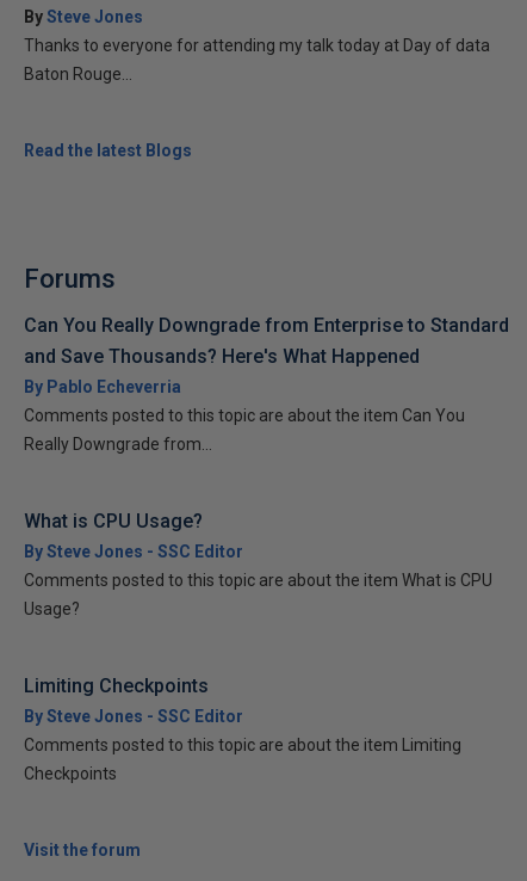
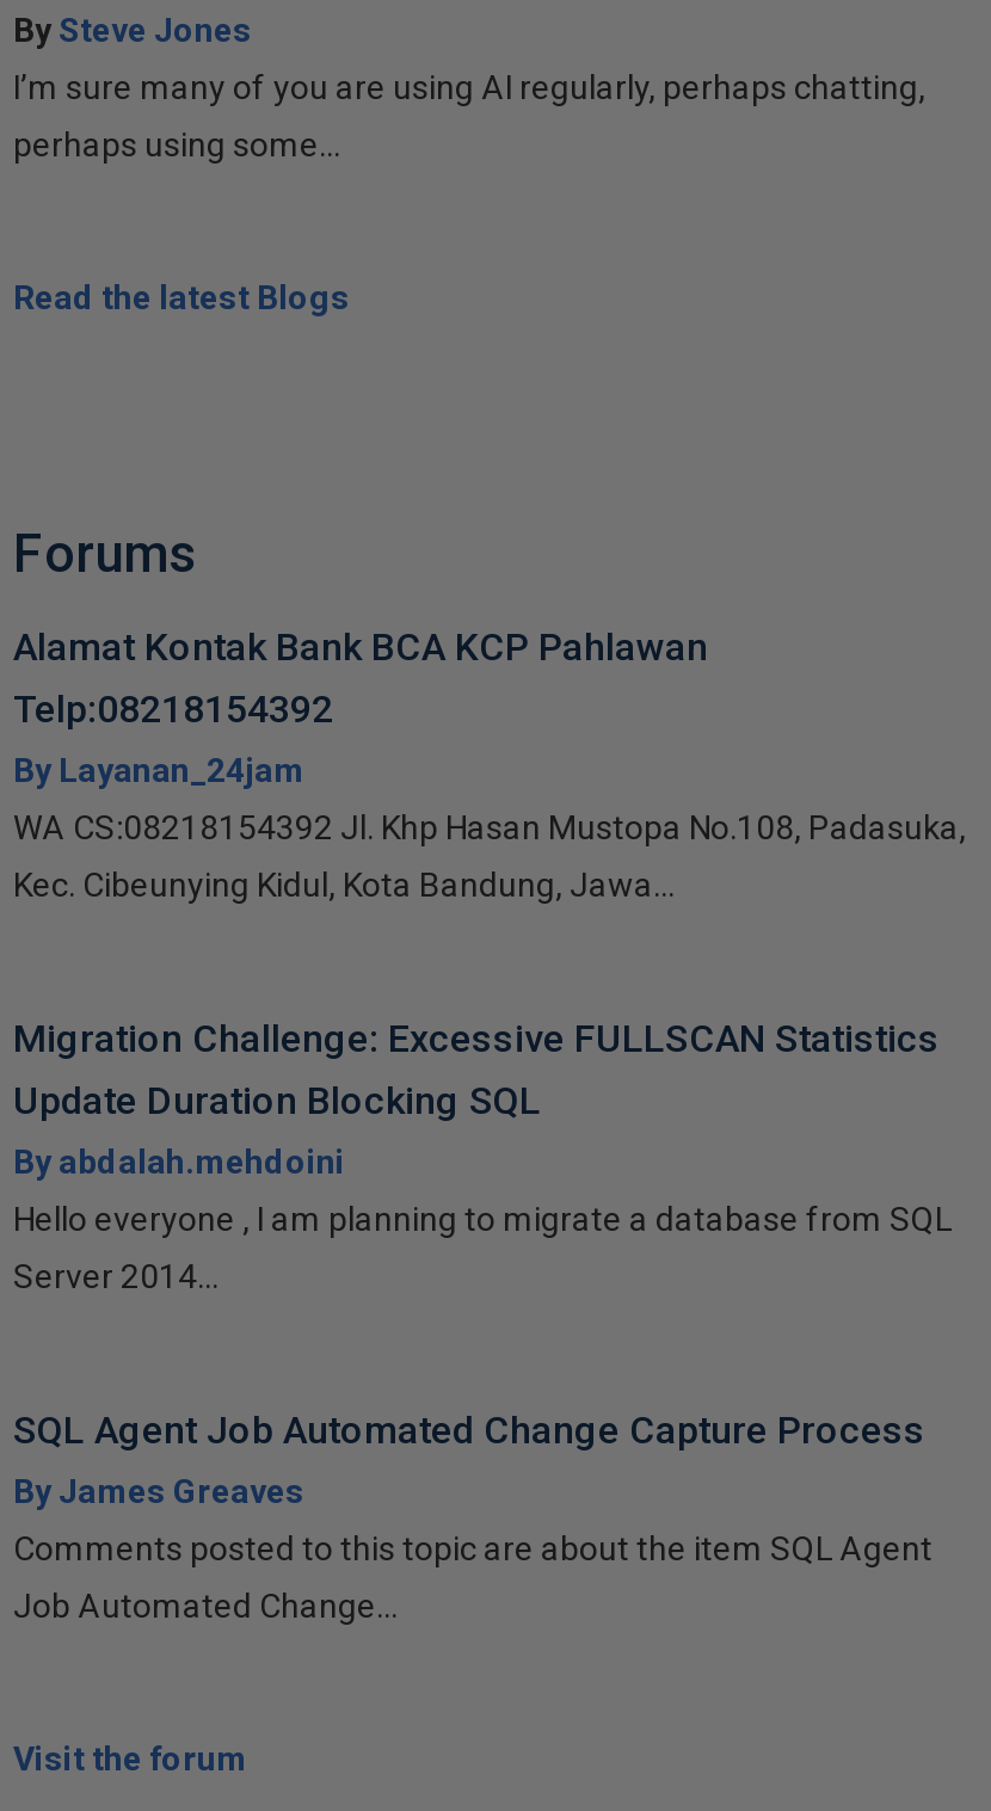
[24,36,490,55] Thanks to everyone for attending my talk today at Day of data -> [13,68,925,106] I’m sure many of you are using AI regularly, perhaps chatting,
[24,64,132,84] Baton Rouge... -> [13,125,340,164] perhaps using some...
[24,314,509,396] Can You Really Downgrade from Enterprise to Standard | and Save Thousands? Here's What Happened | By Pablo Echeverria -> [13,624,708,789] Alamat Kontak Bank BCA KCP Pahlawan | Telp:08218154392 | By Layanan_24jam
[24,406,465,425] Comments posted to this topic are about the item Can You -> [13,808,966,846] WA CS:08218154392 Jl. Khp Hasan Mustopa No.108, Padasuka,
[24,435,212,454] Really Downgrade from... -> [13,866,675,904] Kec. Cibeunying Kidul, Kota Bandung, Jawa...
[24,510,243,561] What is CPU Usage? | By Steve Jones - SSC Editor -> [13,1016,940,1181] Migration Challenge: Excessive FULLSCAN Statistics | Update Duration Blocking SQL | By abdalah.mehdoini
[24,571,492,590] Comments posted to this topic are about the item What is CPU -> [13,1200,952,1238] Hello everyone , I am planning to migrate a database from SQL
[24,599,80,618] Usage? -> [13,1257,218,1295] Server 2014...
[24,674,243,726] Limiting Checkpoints | By Steve Jones - SSC Editor -> [13,1407,925,1510] SQL Agent Job Automated Change Capture Process | By James Greaves
[24,735,461,754] Comments posted to this topic are about the item Limiting -> [13,1529,932,1567] Comments posted to this topic are about the item SQL Agent
[24,764,117,783] Checkpoints -> [13,1587,398,1625] Job Automated Change...

